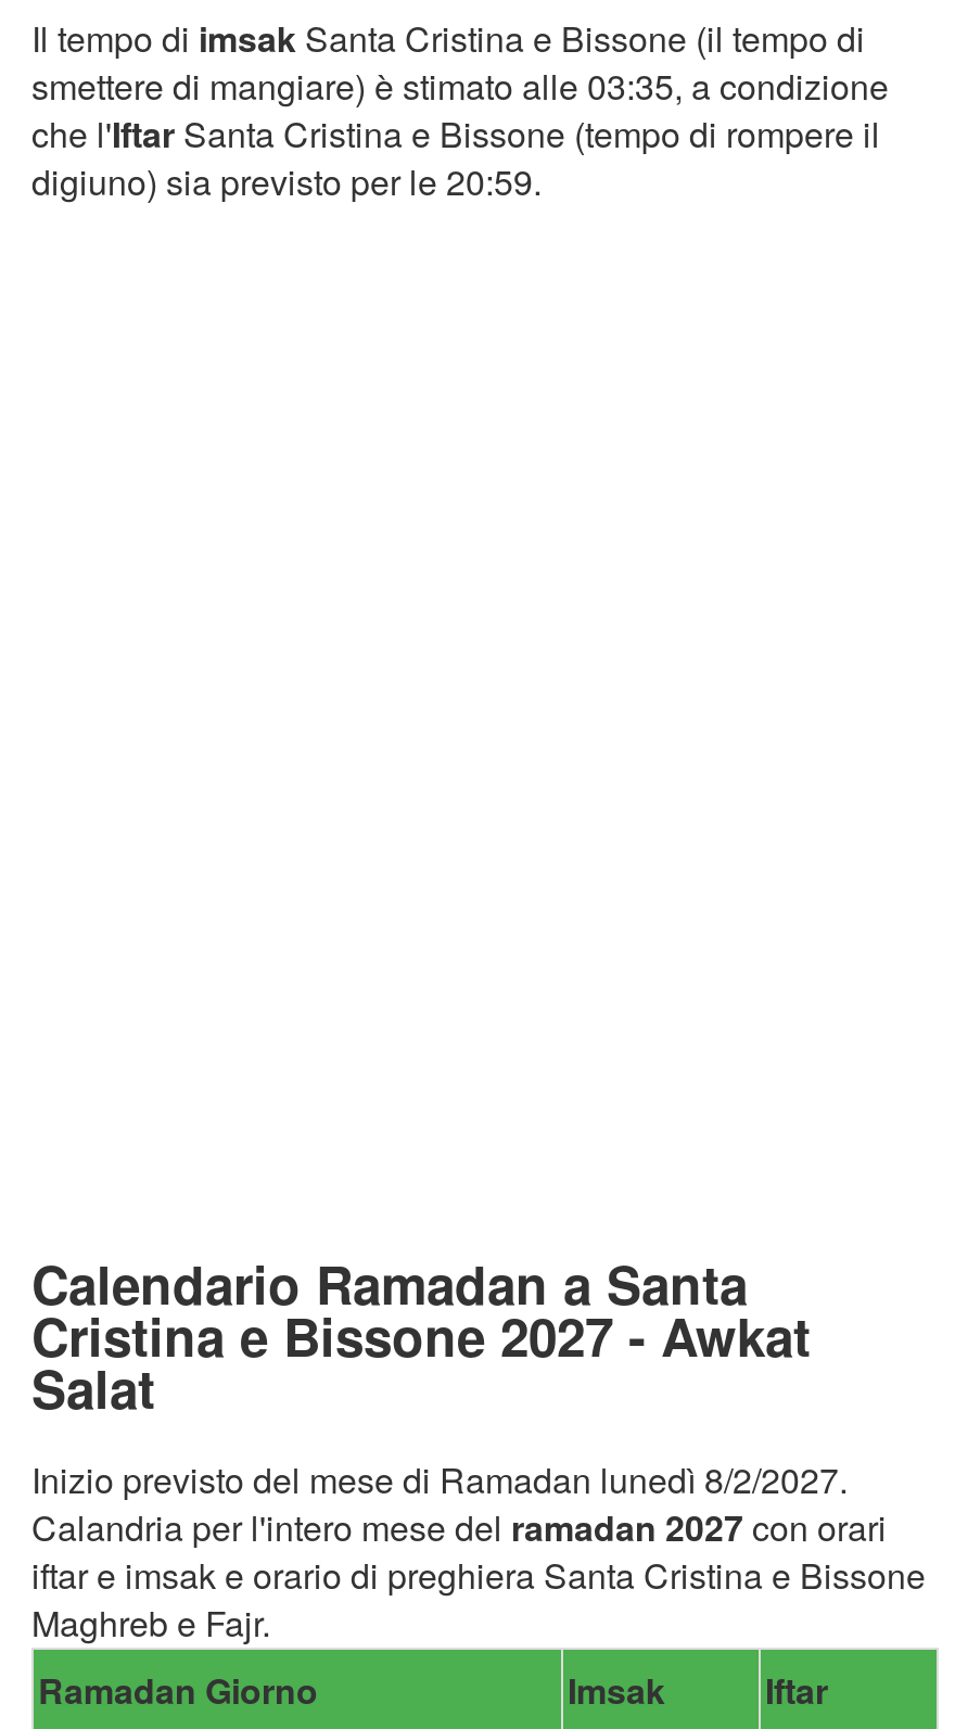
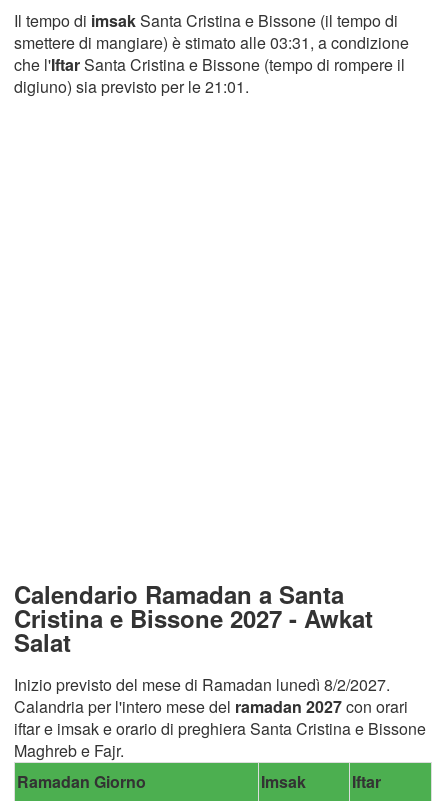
[31,61,889,111] smettere di mangiare) è stimato alle 03:35, a condizione -> [14,31,409,54] smettere di mangiare) è stimato alle 03:31, a condizione
[31,157,542,206] digiuno) sia previsto per le 20:59. -> [14,75,249,98] digiuno) sia previsto per le 21:01.

